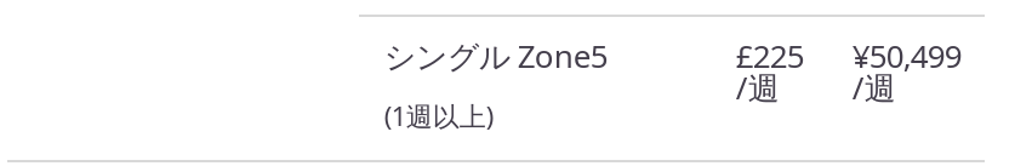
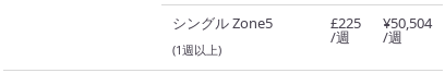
[736,34,961,78] £225 ¥50,499 -> [331,13,432,33] £225 ¥50,504

